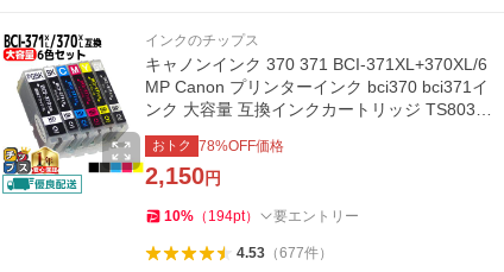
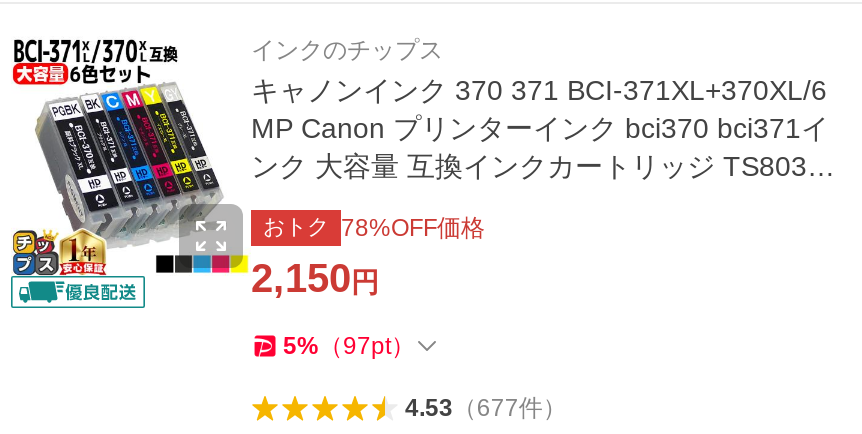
[164,208,359,225] 10%（194pt） | 要エントリー -> [283,332,415,360] 5%（97pt）

